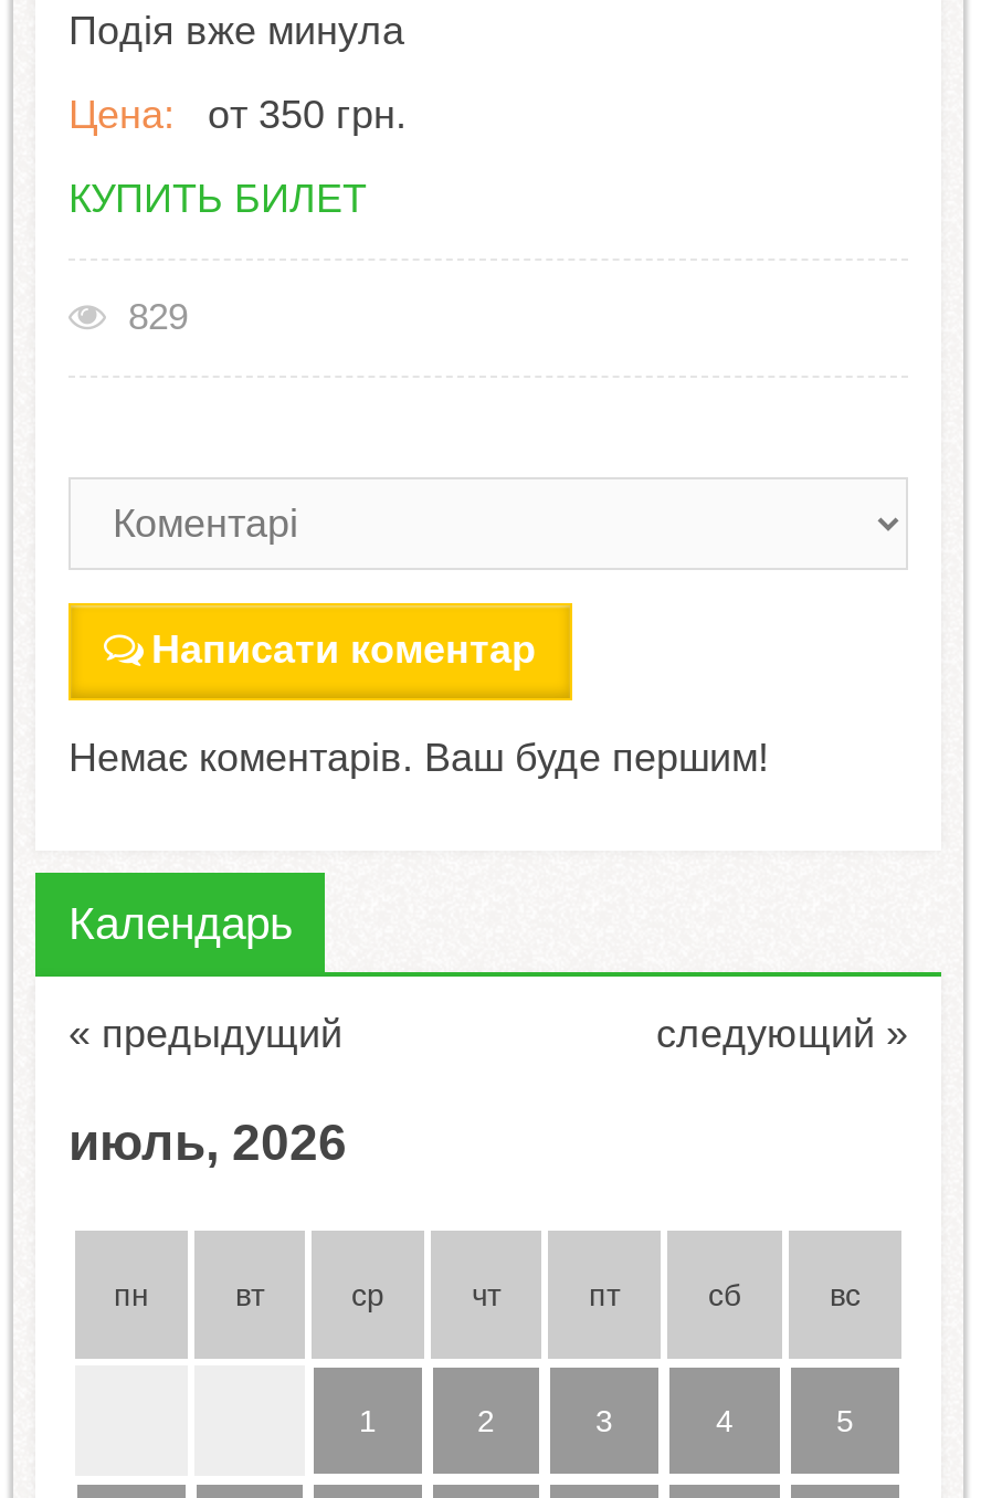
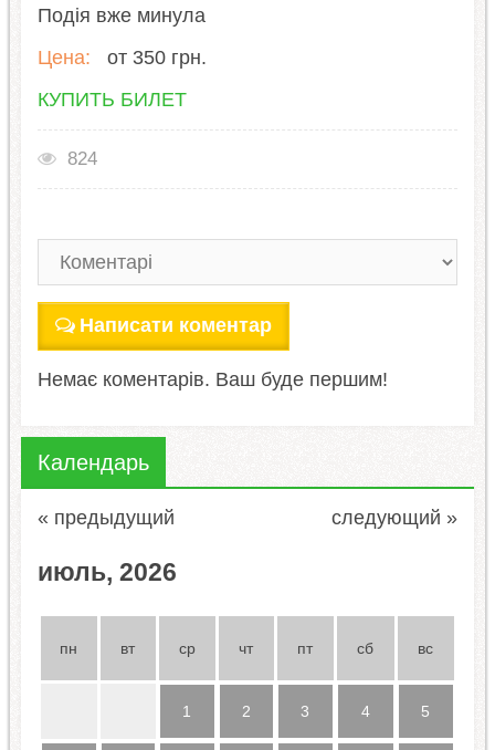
[117,297,188,339] 829 -> [62,149,97,170] 824

